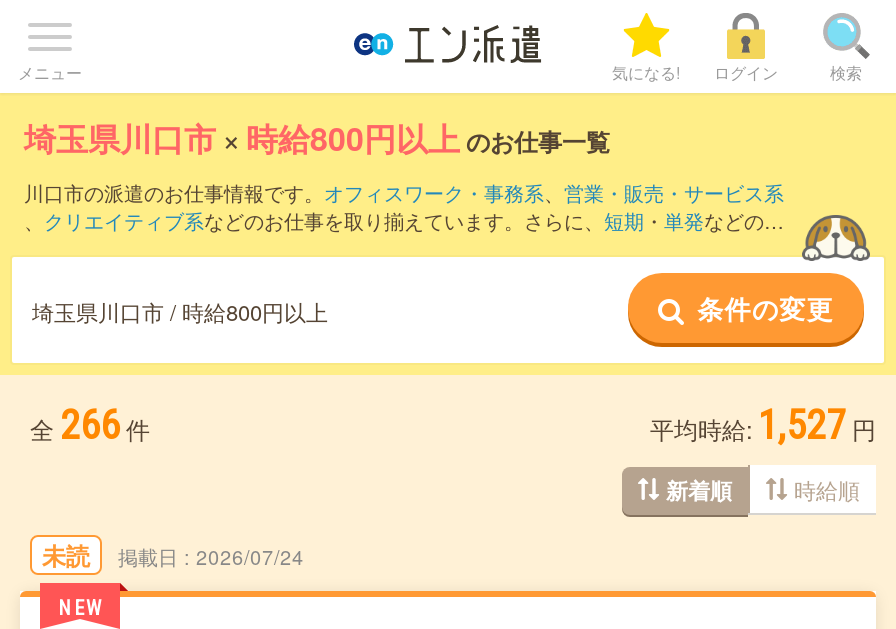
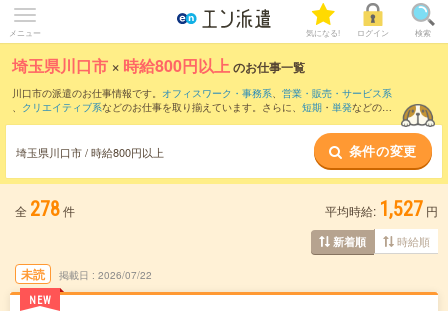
[30,401,150,449] 全 266 件 -> [15,197,75,221] 全 278 件
[196,543,304,571] 2026/07/24 -> [98,268,152,282] 2026/07/22

